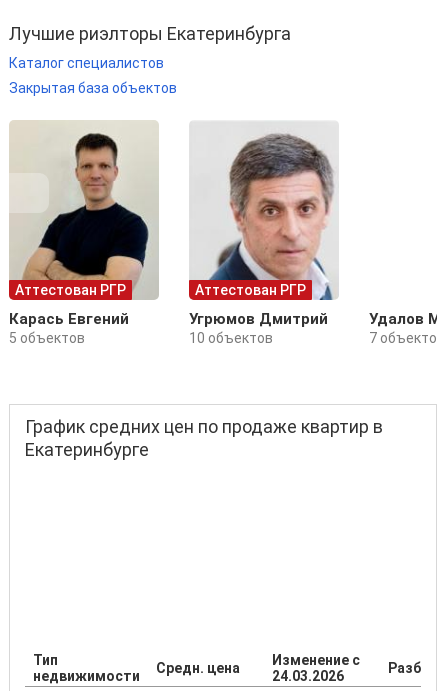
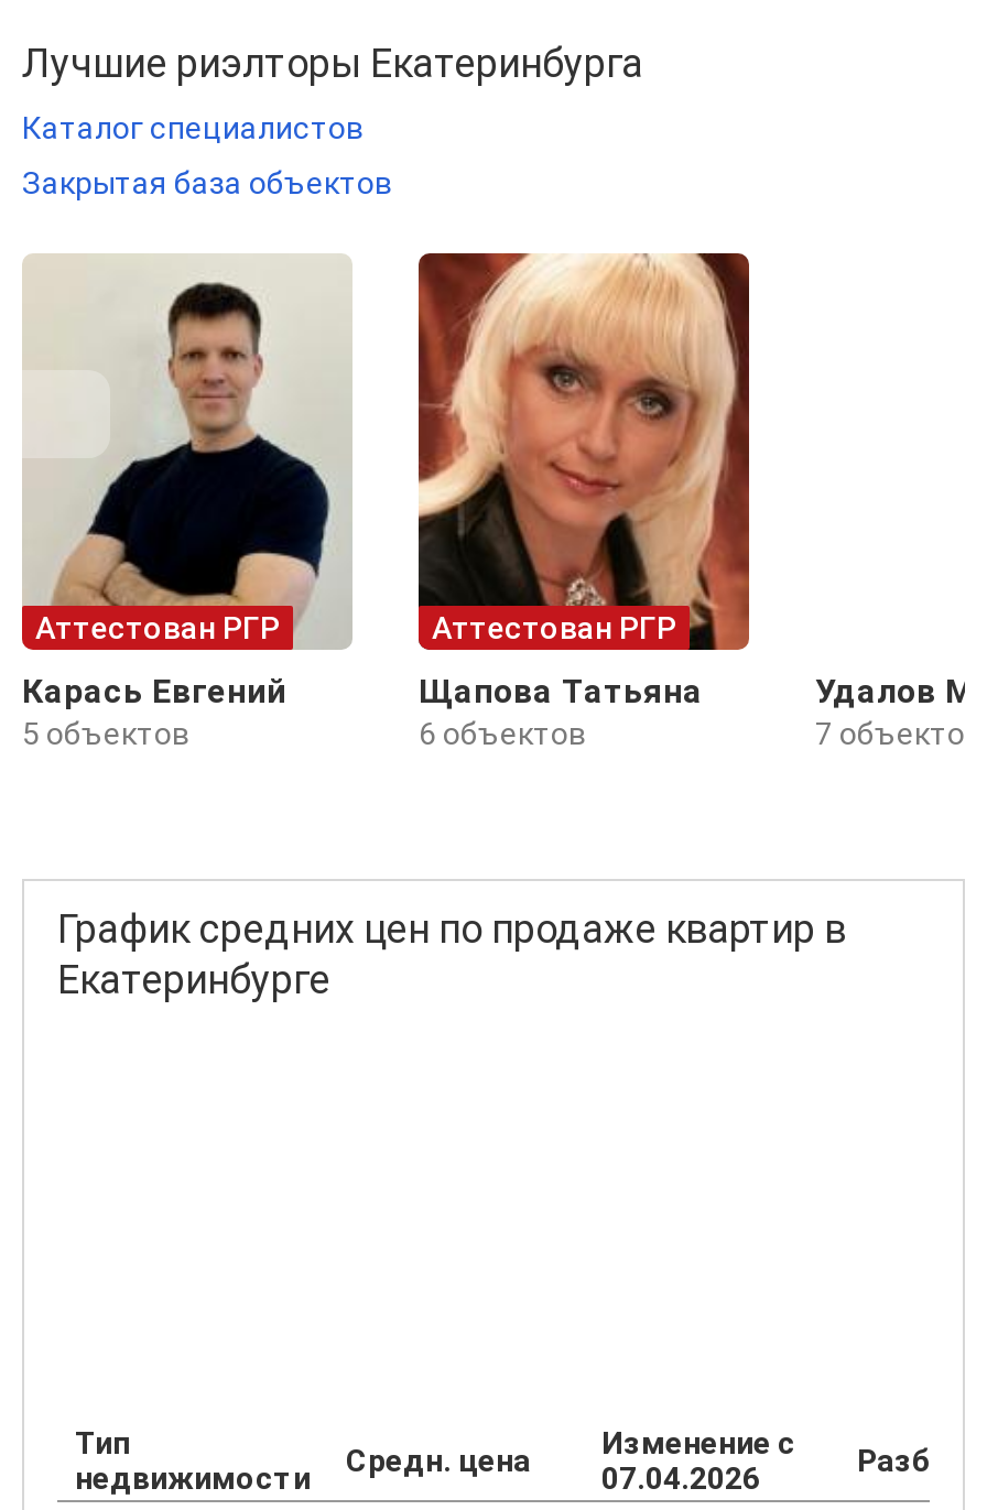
[189,120,339,346] [image] | Угрюмов Дмитрий | 10 объектов -> [416,251,751,752] [image] | Щапова Татьяна | 6 объектов
[272,668,344,684] 24.03.2026 -> [601,1461,760,1496] 07.04.2026

